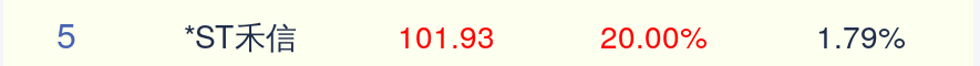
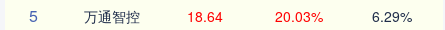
[184,13,905,57] *ST禾信 | 101.93 | 20.00% | 1.79% -> [84,6,412,26] 万通智控 | 18.64 | 20.03% | 6.29%

